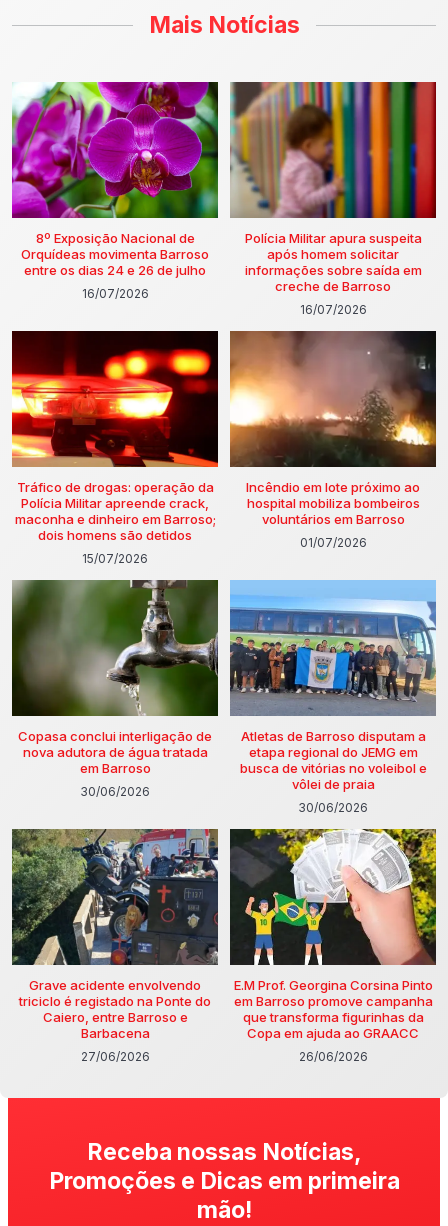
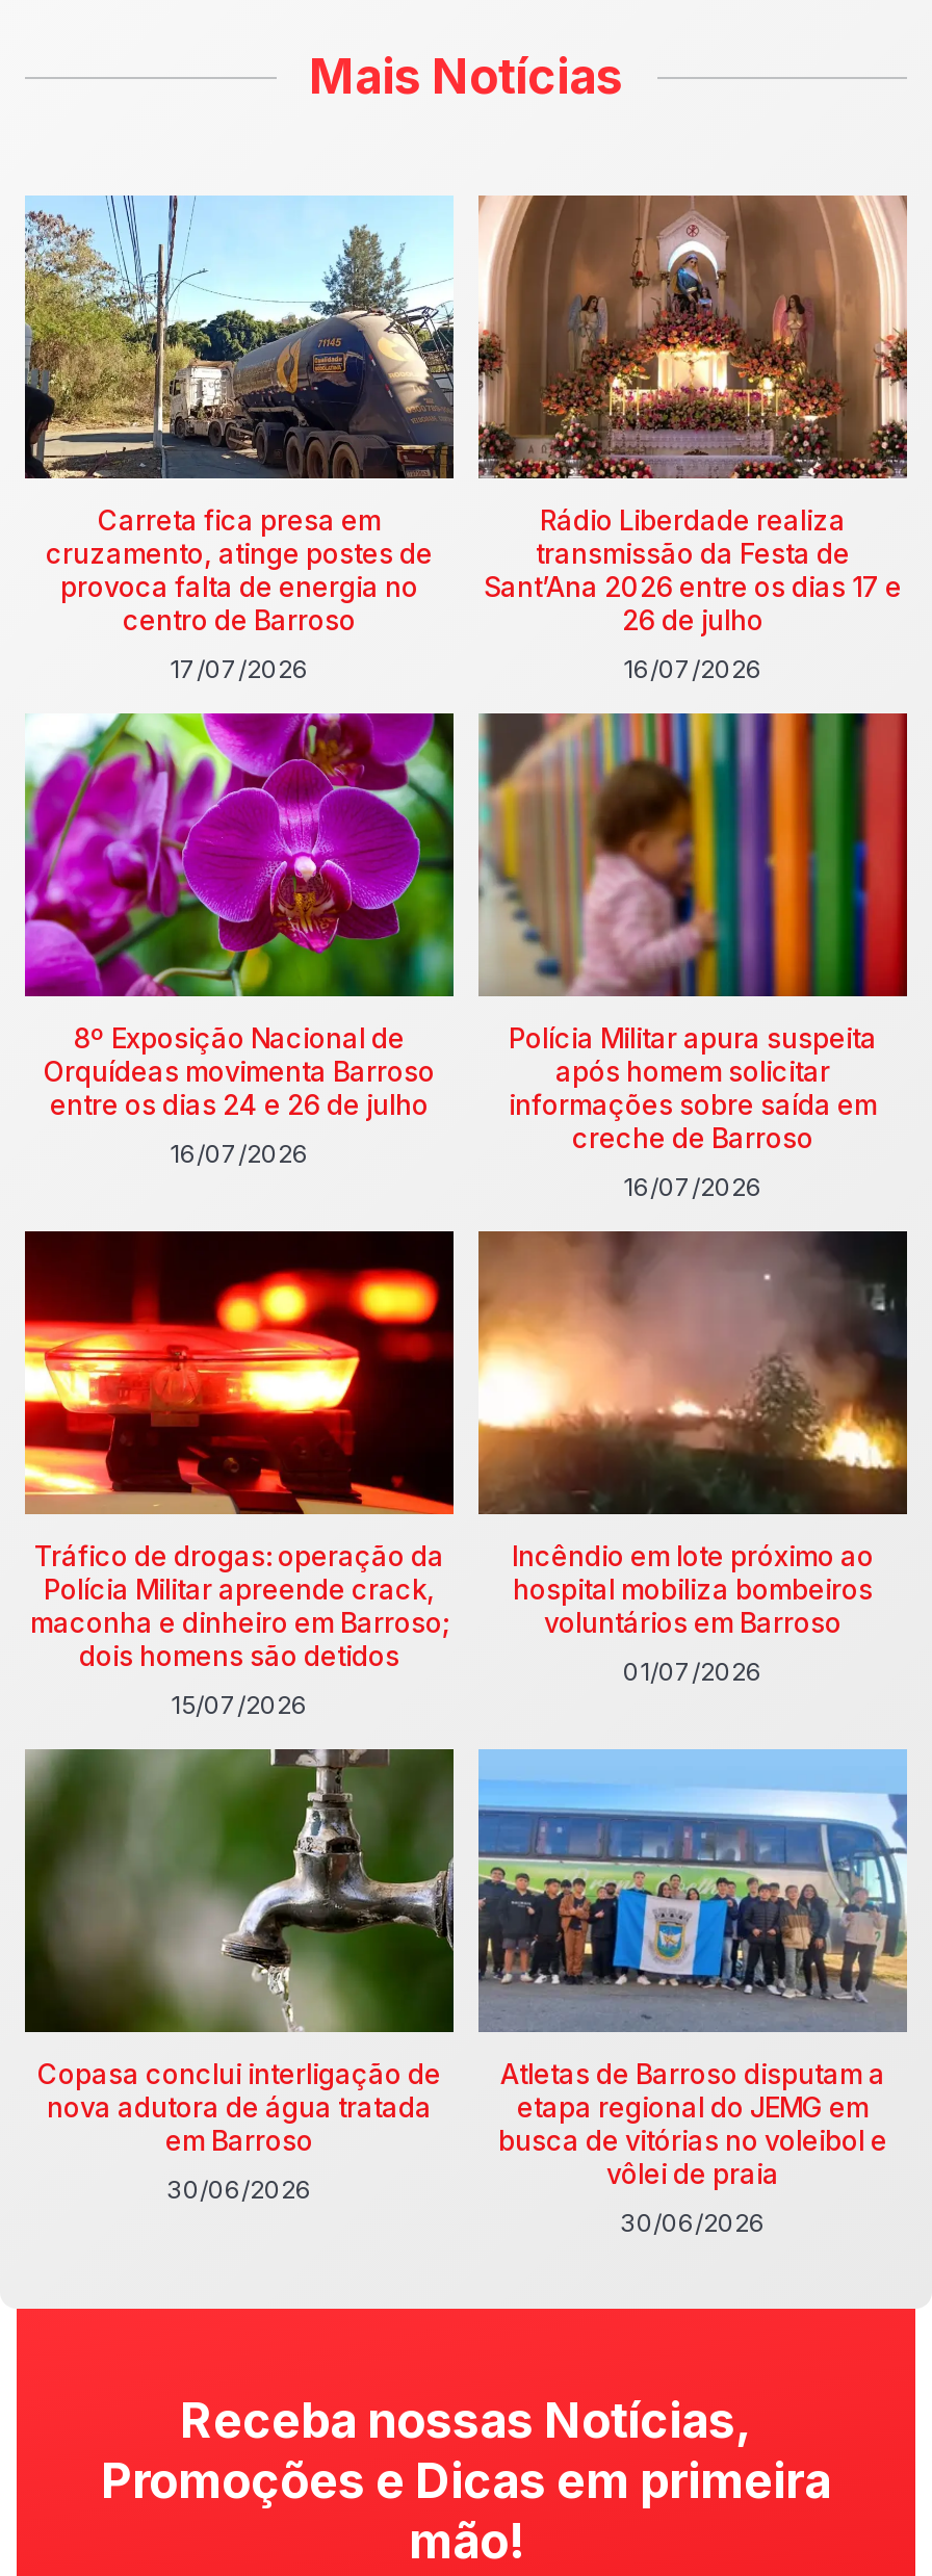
none -> [23,194,456,685] [image] | Carreta fica presa em | cruzamento, atinge postes de | provoca falta de energia no | centro de Barroso | 17/07/2026
none -> [478,194,909,685] [image] | Rádio Liberdade realiza | transmissão da Festa de | Sant’Ana 2026 entre os dias 17 e | 26 de julho | 16/07/2026
moved [10,79,426,815] -> [21,708,887,2239]: [image] | 8º Exposição Nacional de | Orquídeas movimenta Barroso | ... | vôlei de praia | 30/06/2026
[12,829,218,1064] [image] | Grave acidente envolvendo | triciclo é registado na Ponte do | Caiero, entre Barroso e | Barbacena | 27/06/2026 -> none
[229,828,437,1064] [image] | E.M Prof. Georgina Corsina Pinto | em Barroso promove campanha | que transforma figurinhas da | Copa em ajuda ao GRAACC | 26/06/2026 -> none

